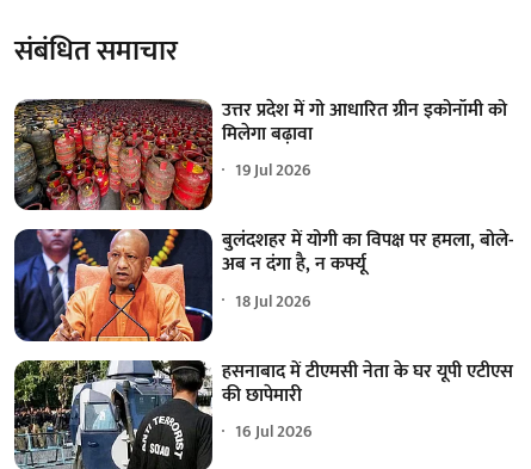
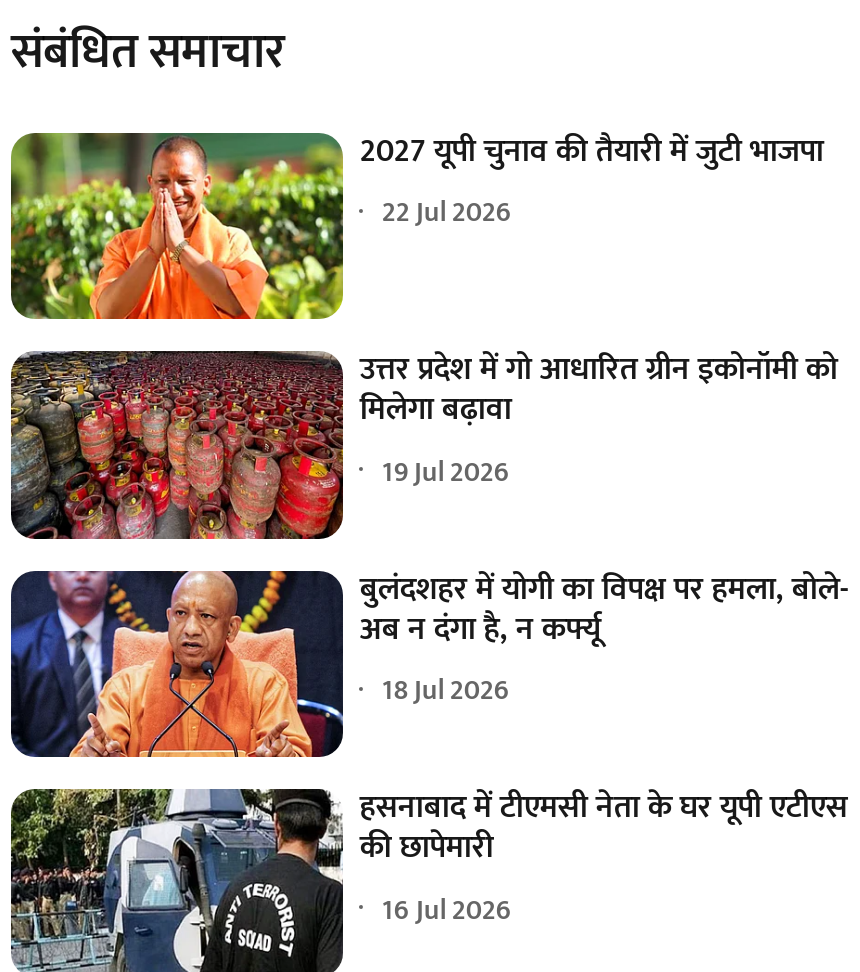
none -> [9,124,824,321] [image] | 2027 यूपी चुनाव की तैयारी में जुटी भाजपा | 22 Jul 2026

